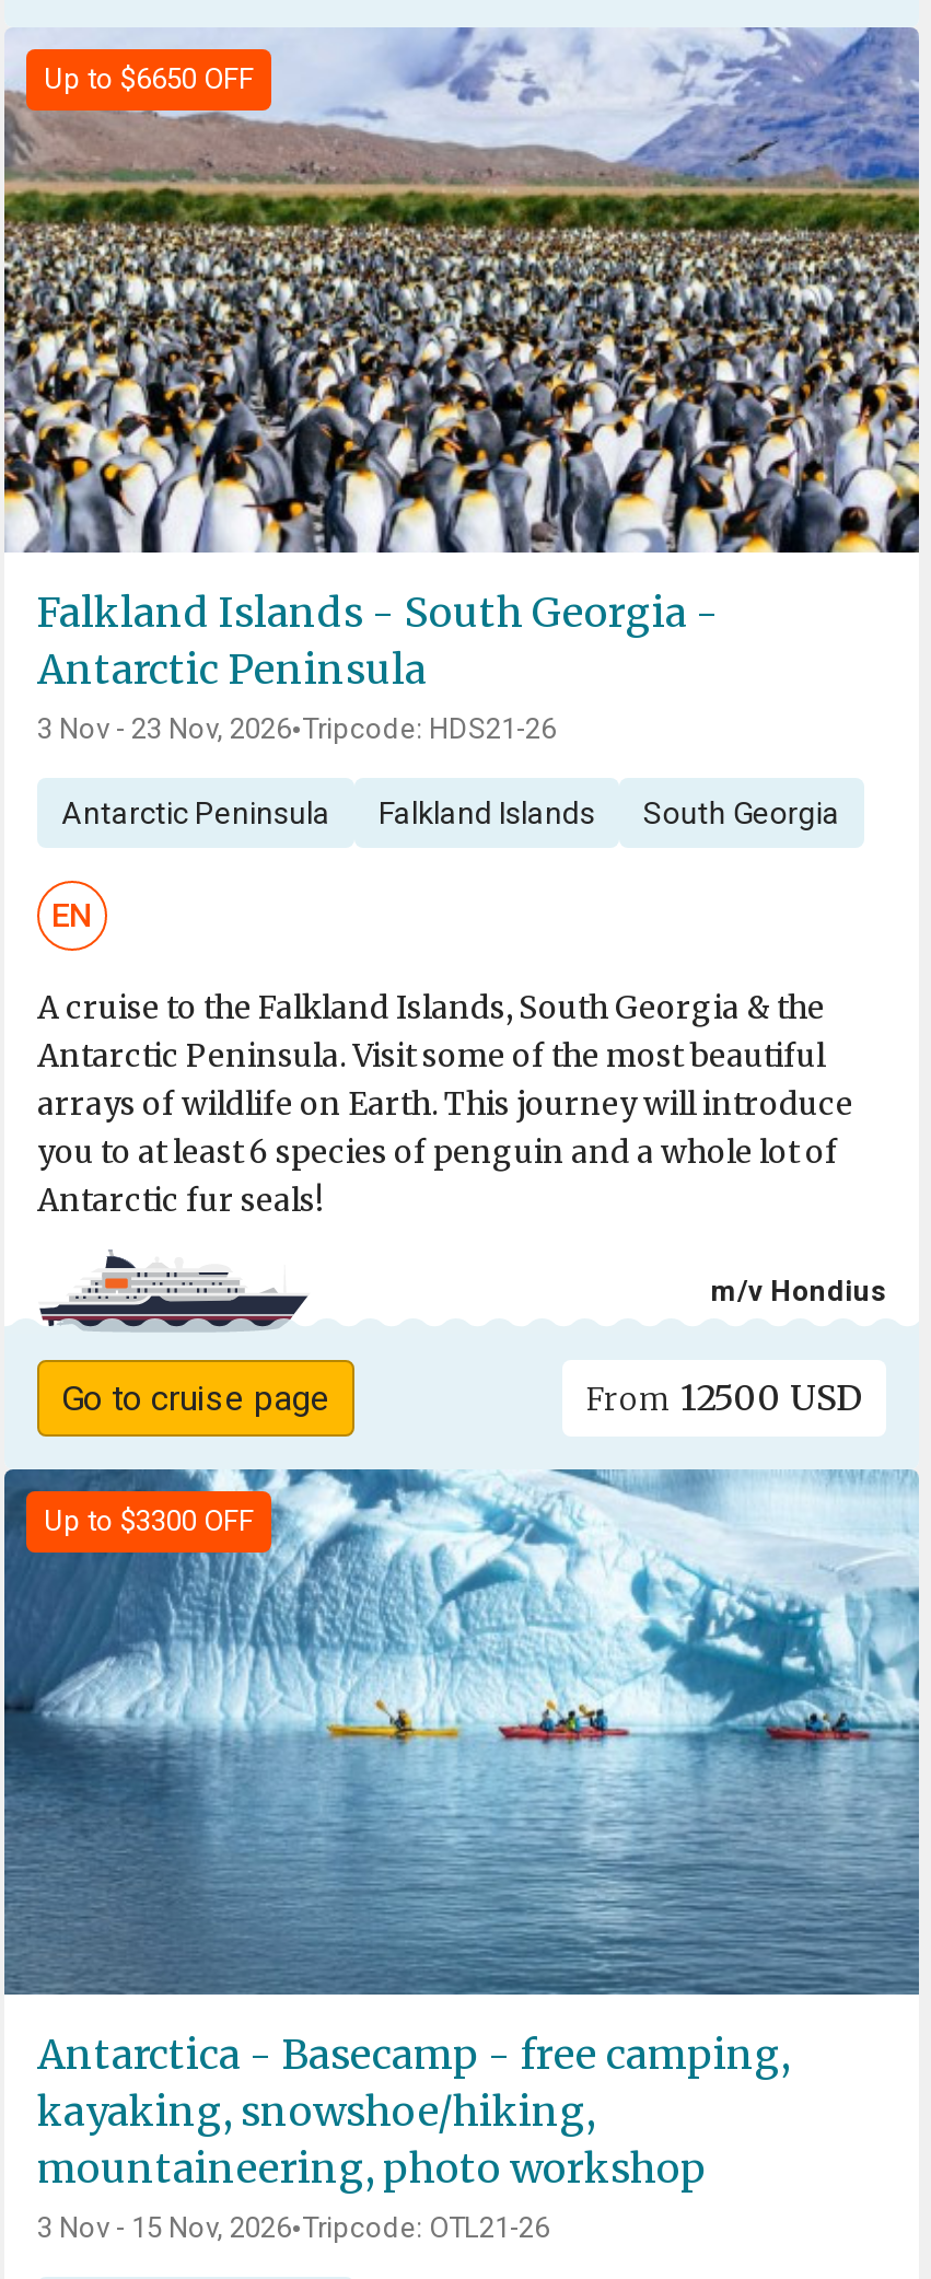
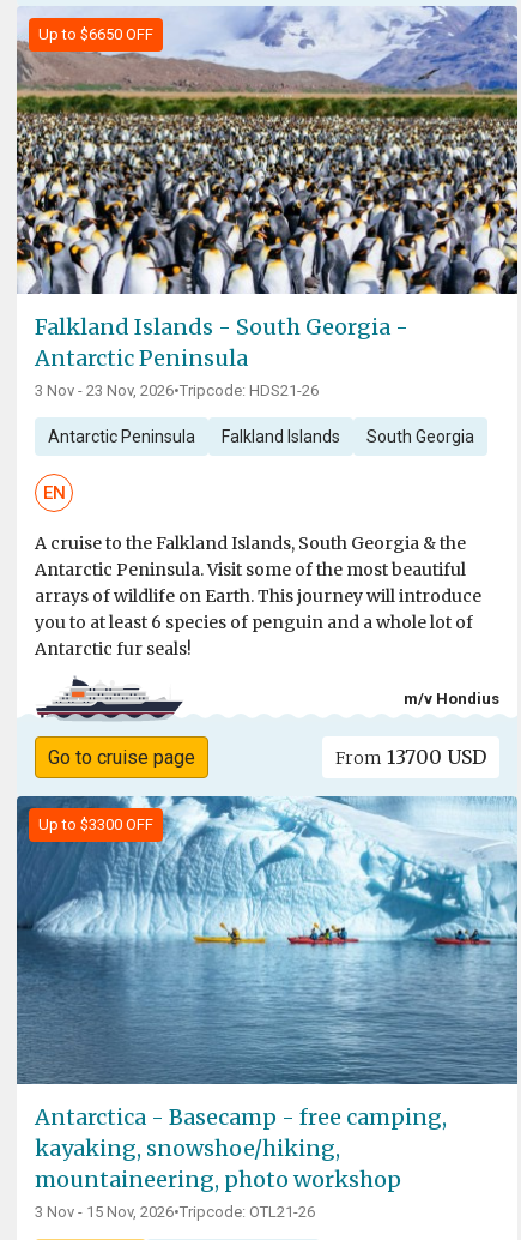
[586,1375,862,1419] From 12500 USD -> [335,745,486,769] From 13700 USD

